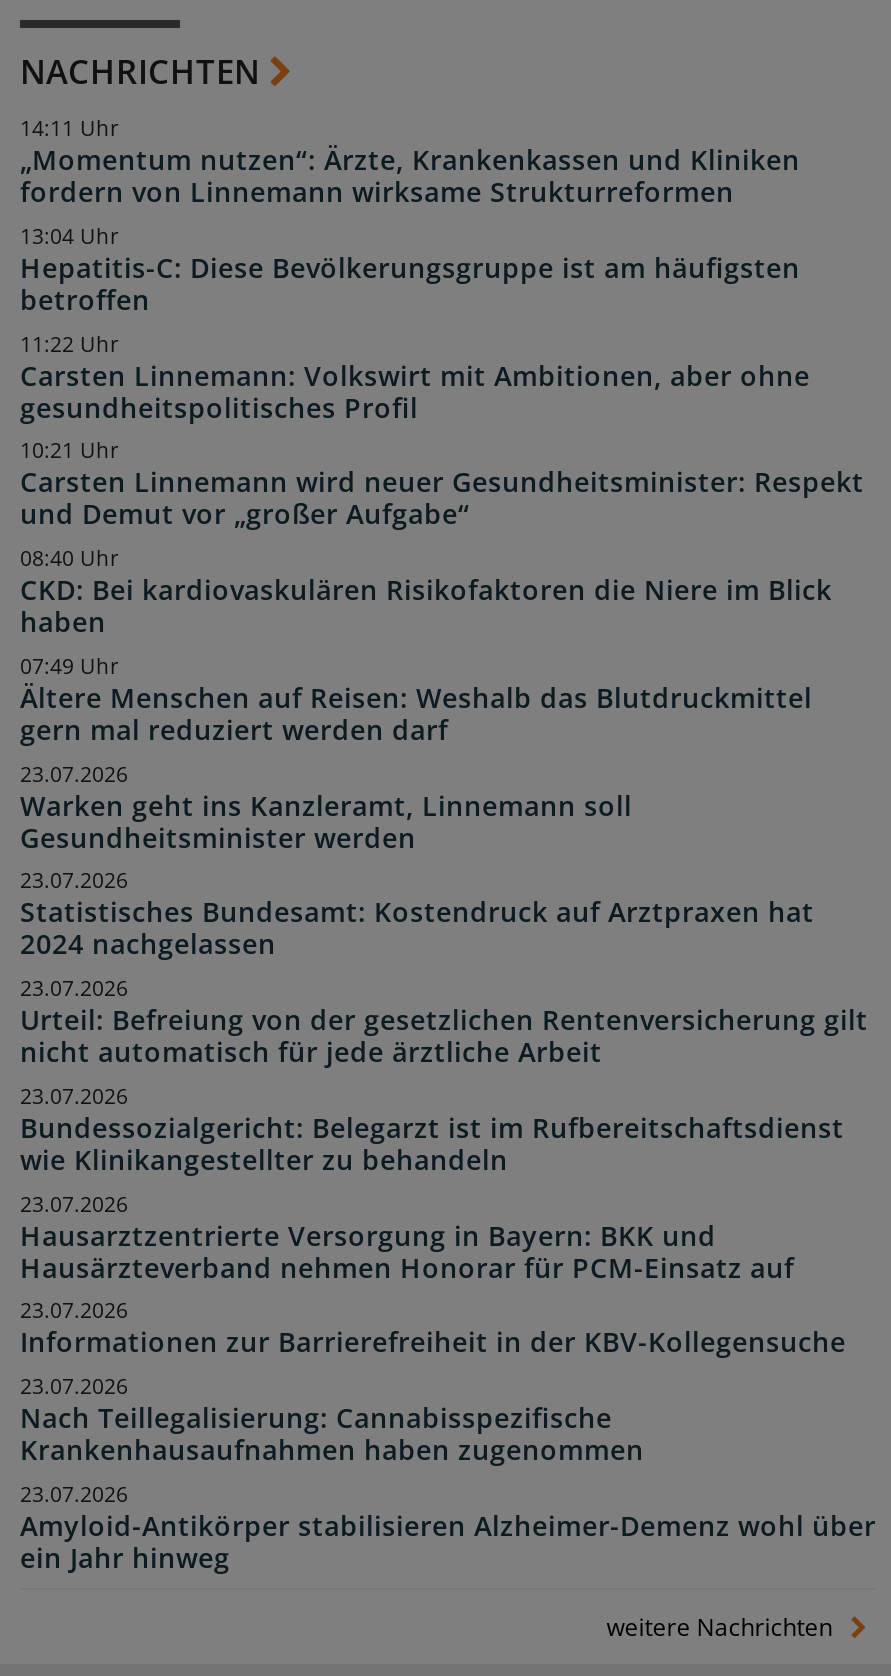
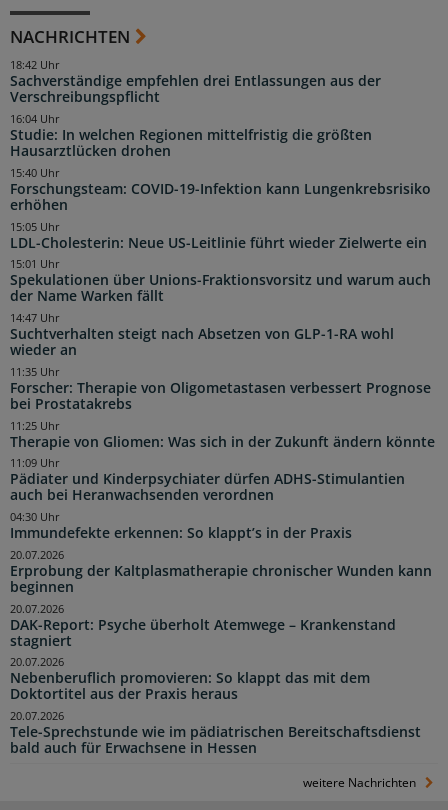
[20,114,120,142] 14:11 Uhr -> [10,58,60,72] 18:42 Uhr
[20,142,800,210] „Momentum nutzen“: Ärzte, Krankenkassen und Kliniken | fordern von Linnemann wirksame Strukturreformen -> [10,72,381,106] Sachverständige empfehlen drei Entlassungen aus der | Verschreibungspflicht
[20,221,120,249] 13:04 Uhr -> [10,112,60,126] 16:04 Uhr
[20,249,800,317] Hepatitis-C: Diese Bevölkerungsgruppe ist am häufigsten | betroffen -> [10,126,372,160] Studie: In welchen Regionen mittelfristig die größten | Hausarztlücken drohen
[20,329,120,357] 11:22 Uhr -> [10,166,60,180] 15:40 Uhr
[20,357,810,425] Carsten Linnemann: Volkswirt mit Ambitionen, aber ohne | gesundheitspolitisches Profil -> [10,180,431,214] Forschungsteam: COVID-19-Infektion kann Lungenkrebsrisiko | erhöhen
[20,436,120,464] 10:21 Uhr -> [10,220,60,234] 15:05 Uhr
[20,464,864,532] Carsten Linnemann wird neuer Gesundheitsminister: Respekt | und Demut vor „großer Aufgabe“ -> [10,234,427,252] LDL-Cholesterin: Neue US-Leitlinie führt wieder Zielwerte ein
[20,544,120,572] 08:40 Uhr -> [10,257,60,271] 15:01 Uhr
[20,572,832,640] CKD: Bei kardiovaskulären Risikofaktoren die Niere im Blick | haben -> [10,271,431,305] Spekulationen über Unions-Fraktionsvorsitz und warum auch | der Name Warken fällt
[20,651,120,679] 07:49 Uhr -> [10,311,60,325] 14:47 Uhr
[20,679,812,747] Ältere Menschen auf Reisen: Weshalb das Blutdruckmittel | gern mal reduziert werden darf -> [10,325,394,359] Suchtverhalten steigt nach Absetzen von GLP-1-RA wohl | wieder an
[20,759,128,787] 23.07.2026 -> [10,365,60,379] 11:35 Uhr
[20,787,632,855] Warken geht ins Kanzleramt, Linnemann soll | Gesundheitsminister werden -> [10,379,431,413] Forscher: Therapie von Oligometastasen verbessert Prognose | bei Prostatakrebs
[20,866,128,894] 23.07.2026 -> [10,419,60,433] 11:25 Uhr
[20,894,814,962] Statistisches Bundesamt: Kostendruck auf Arztpraxen hat | 2024 nachgelassen -> [10,433,435,451] Therapie von Gliomen: Was sich in der Zukunft ändern könnte
[20,974,128,1002] 23.07.2026 -> [10,456,60,470] 11:09 Uhr
[20,1002,868,1070] Urteil: Befreiung von der gesetzlichen Rentenversicherung gilt | nicht automatisch für jede ärztliche Arbeit -> [10,470,405,504] Pädiater und Kinderpsychiater dürfen ADHS-Stimulantien | auch bei Heranwachsenden verordnen
[20,1081,128,1109] 23.07.2026 -> [10,510,60,524] 04:30 Uhr
[20,1109,844,1177] Bundessozialgericht: Belegarzt ist im Rufbereitschaftsdienst | wie Klinikangestellter zu behandeln -> [10,524,352,542] Immundefekte erkennen: So klappt’s in der Praxis
[20,1189,128,1217] 23.07.2026 -> [10,548,64,562] 20.07.2026
[20,1217,794,1285] Hausarztzentrierte Versorgung in Bayern: BKK und | Hausärzteverband nehmen Honorar für PCM-Einsatz auf -> [10,562,432,596] Erprobung der Kaltplasmatherapie chronischer Wunden kann | beginnen
[20,1296,128,1324] 23.07.2026 -> [10,602,64,616] 20.07.2026
[20,1324,846,1360] Informationen zur Barrierefreiheit in der KBV-Kollegensuche -> [10,616,396,650] DAK-Report: Psyche überholt Atemwege – Krankenstand | stagniert
[20,1372,128,1400] 23.07.2026 -> [10,655,64,669] 20.07.2026
[20,1400,644,1468] Nach Teillegalisierung: Cannabisspezifische | Krankenhausaufnahmen haben zugenommen -> [10,669,370,703] Nebenberuflich promovieren: So klappt das mit dem | Doktortitel aus der Praxis heraus
[20,1479,128,1507] 23.07.2026 -> [10,709,64,723] 20.07.2026
[20,1507,876,1575] Amyloid-Antikörper stabilisieren Alzheimer-Demenz wohl über | ein Jahr hinweg -> [10,723,421,757] Tele-Sprechstunde wie im pädiatrischen Bereitschaftsdienst | bald auch für Erwachsene in Hessen

